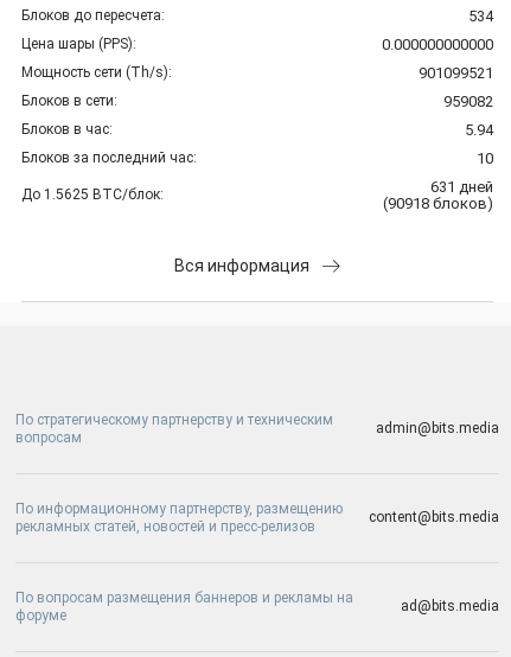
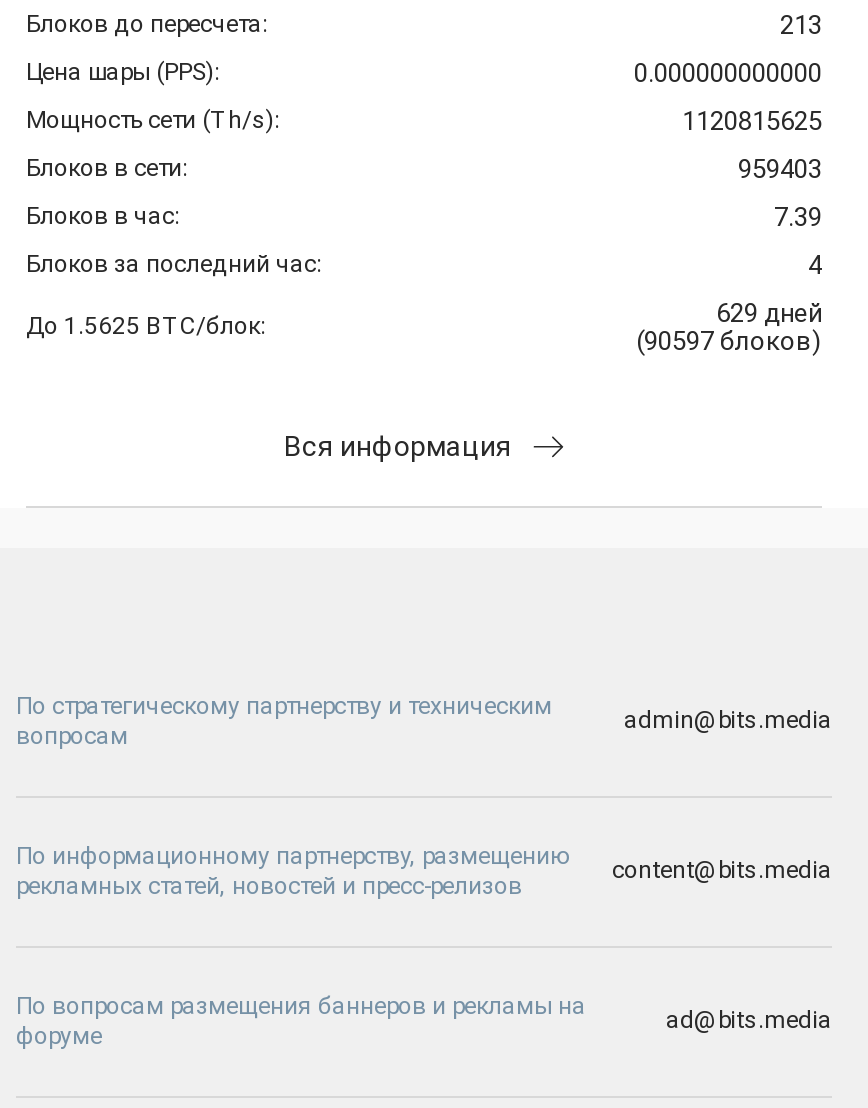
[468,7,493,25] 534 -> [780,10,822,40] 213
[419,64,493,82] 901099521 -> [682,106,822,136] 1120815625
[443,93,493,110] 959082 -> [738,154,822,184] 959403
[465,121,493,139] 5.94 -> [774,202,822,232] 7.39
[477,149,493,167] 10 -> [808,250,822,280] 4
[430,178,493,196] 631 дней -> [716,298,822,328] 629 дней
[383,194,493,212] (90918 блоков) -> [636,326,822,356] (90597 блоков)

